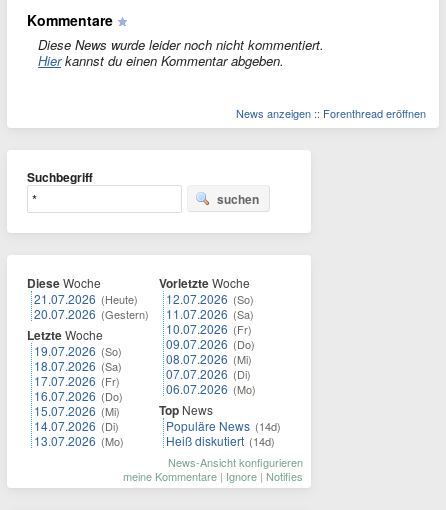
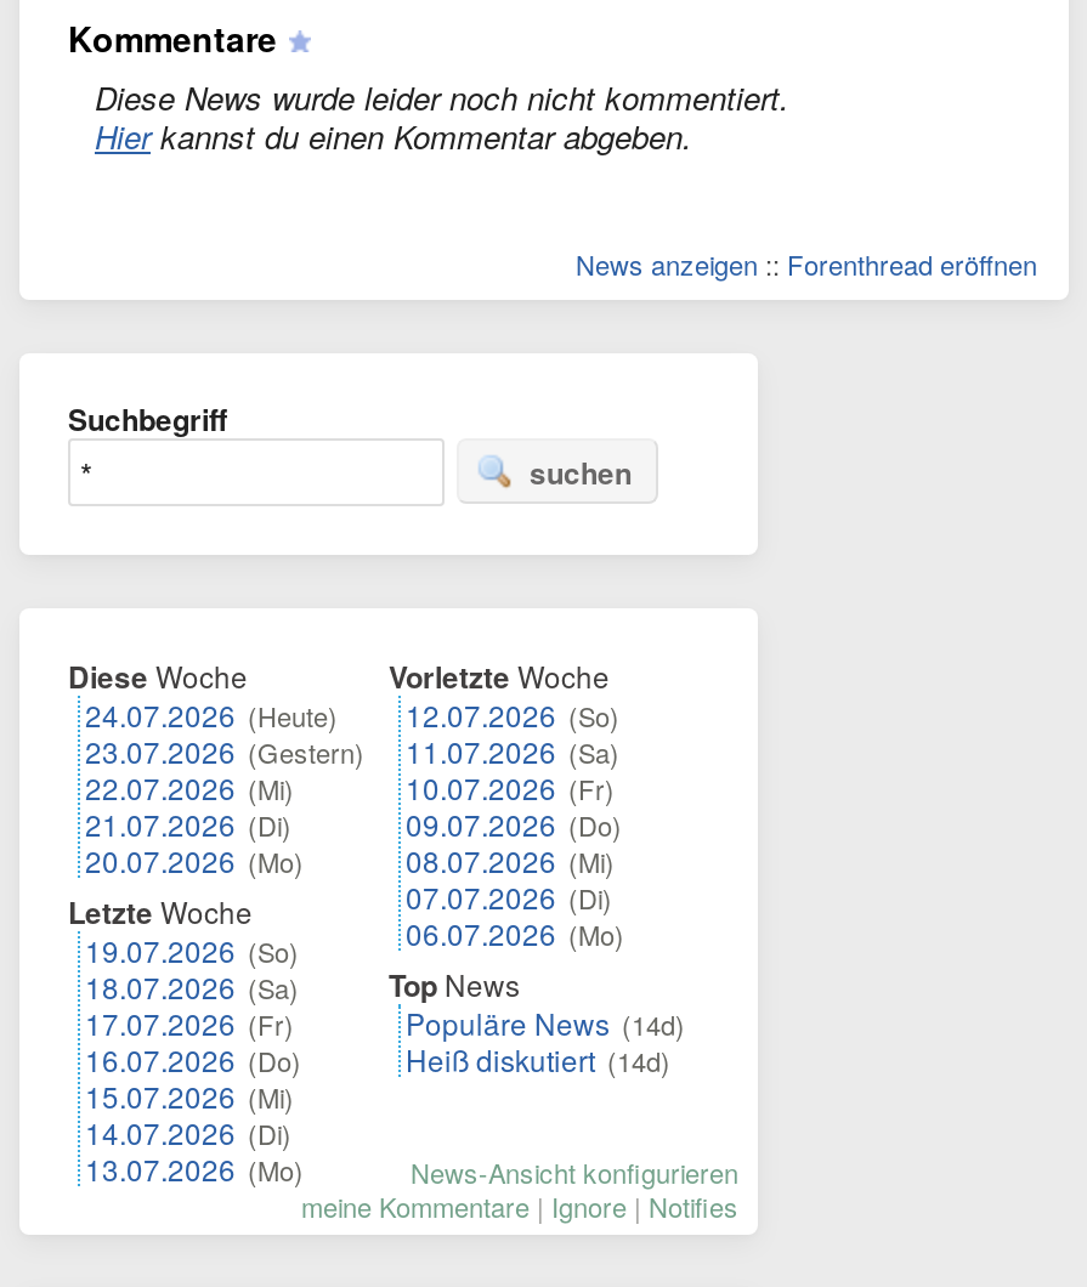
[34,290,149,322] 21.07.2026 (Heute) | 20.07.2026 (Gestern) -> [85,693,364,880] 24.07.2026 (Heute) | 23.07.2026 (Gestern) | 22.07.2026 (Mi) | 21.07.2026 (Di) | 20.07.2026 (Mo)
moved [27,326,124,449] -> [68,890,304,1189]: Letzte Woche | 19.07.2026 (So) | 18.07.2026 (Sa) | 17.07.2026 (Fr) | 16.07.2026 (Do) | 15.07.2026 (Mi) | 14.07.2026 (Di) | 13.07.2026 (Mo)

